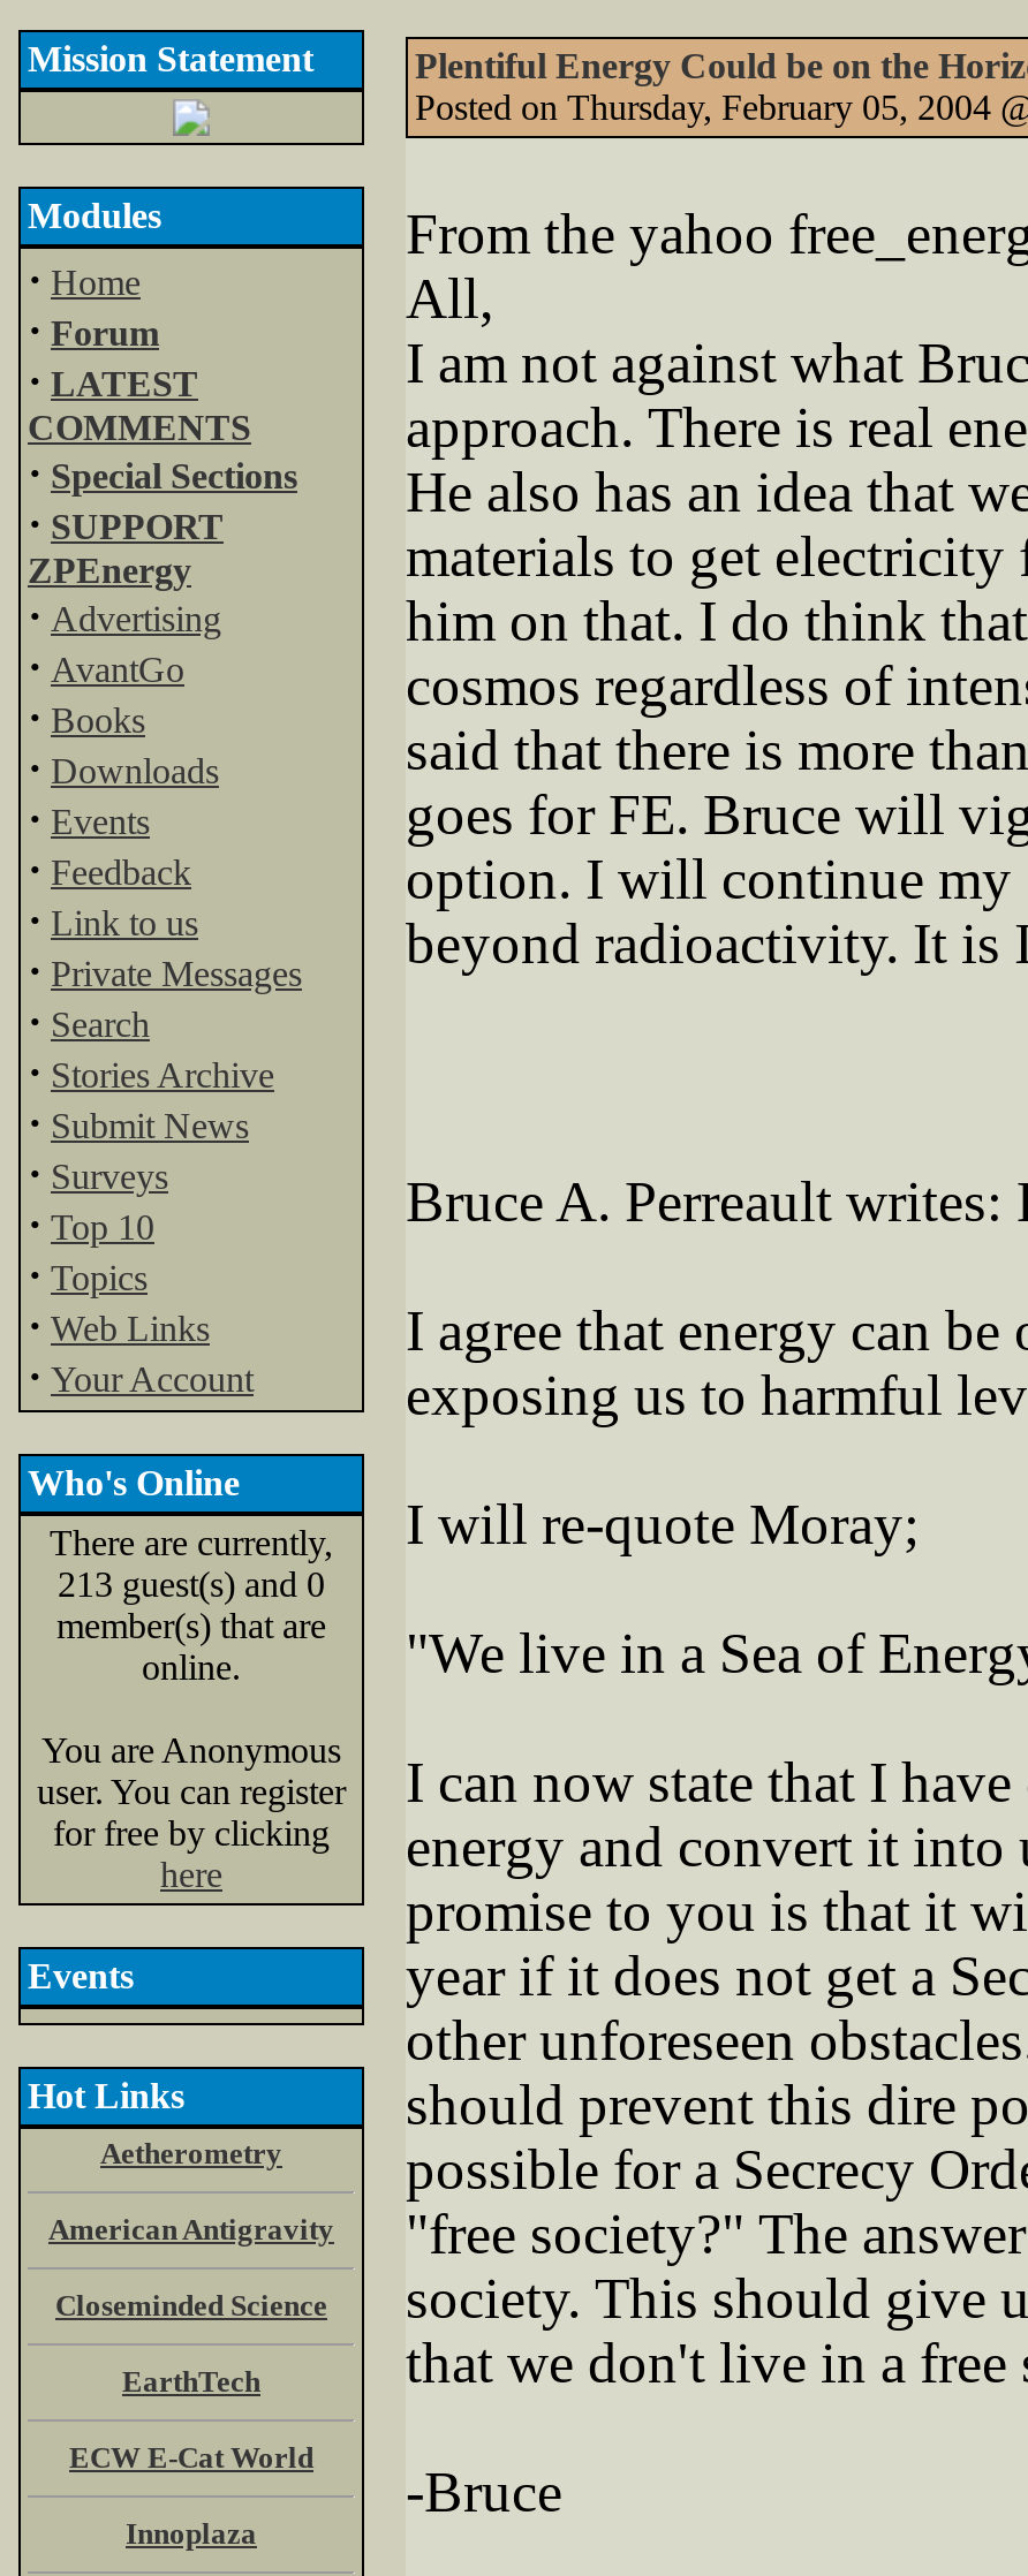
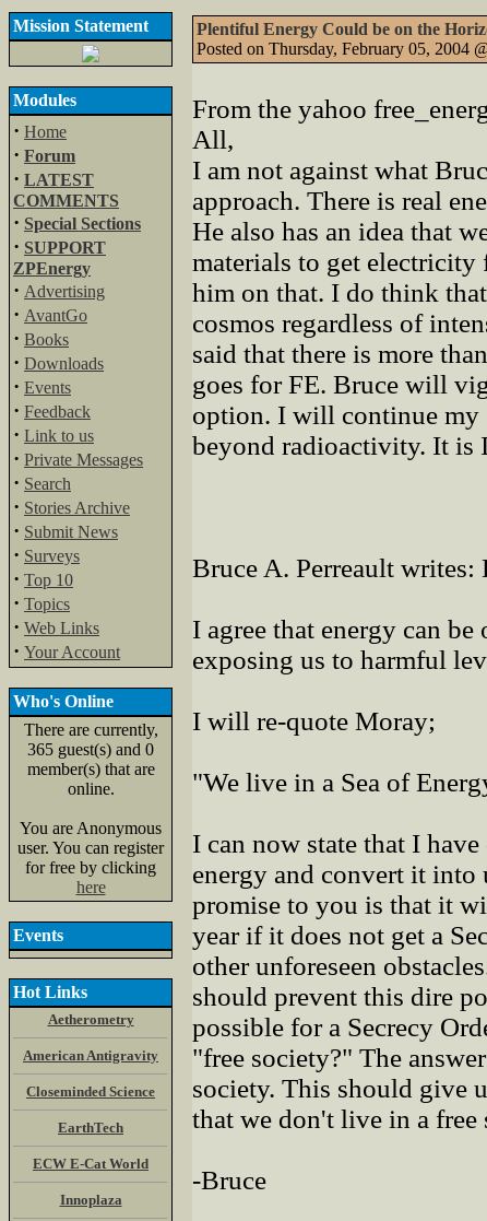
[58,1564,325,1604] 213 guest(s) and 0 -> [27,740,154,759] 365 guest(s) and 0

